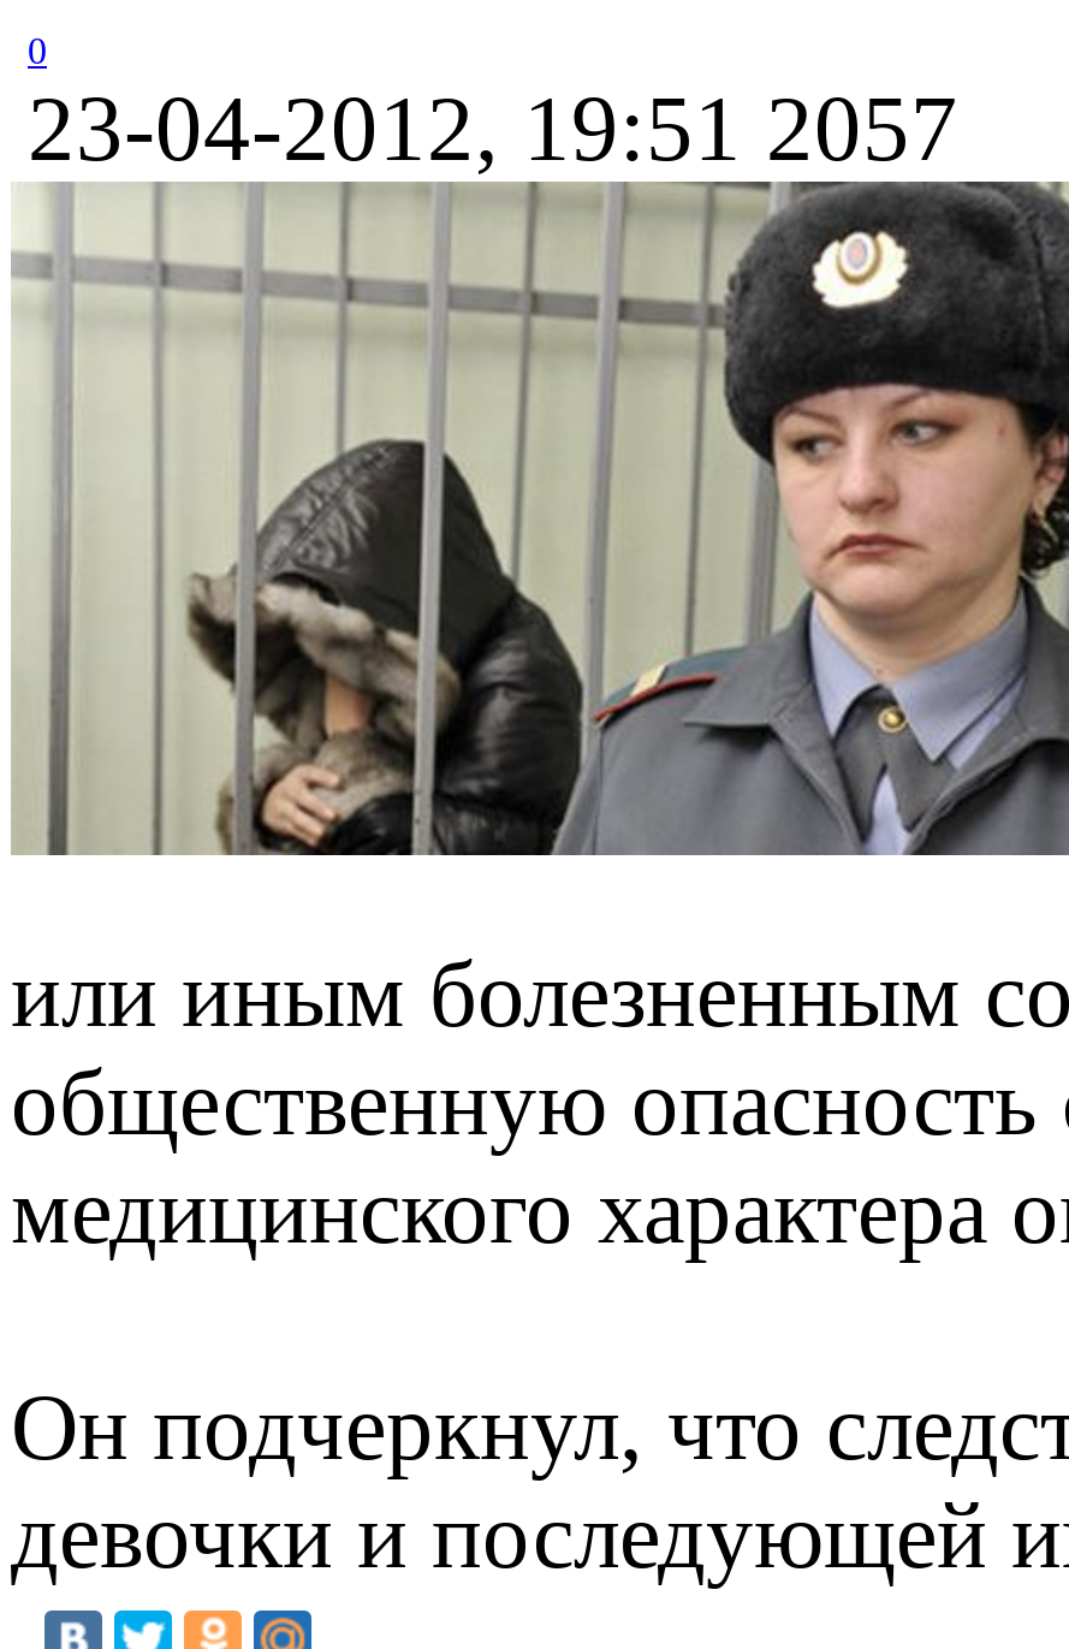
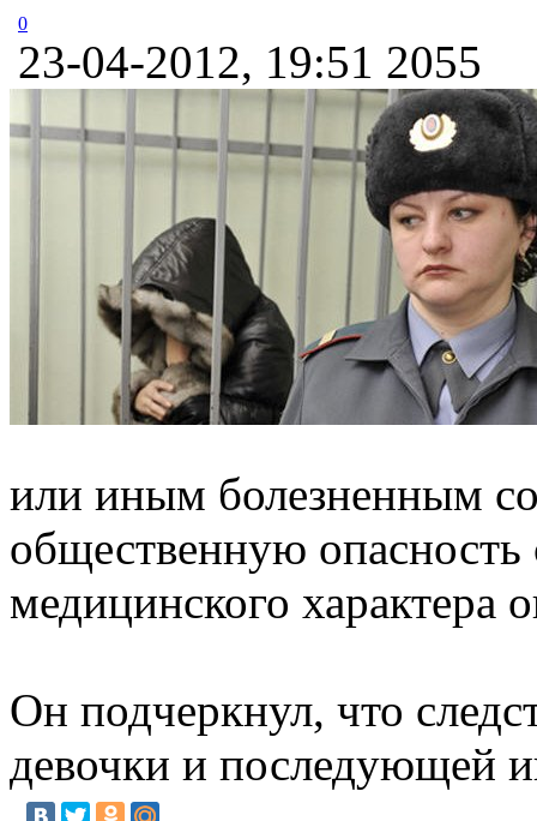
[28,76,958,179] 23-04-2012, 19:51 2057 -> [18,36,482,88] 23-04-2012, 19:51 2055

